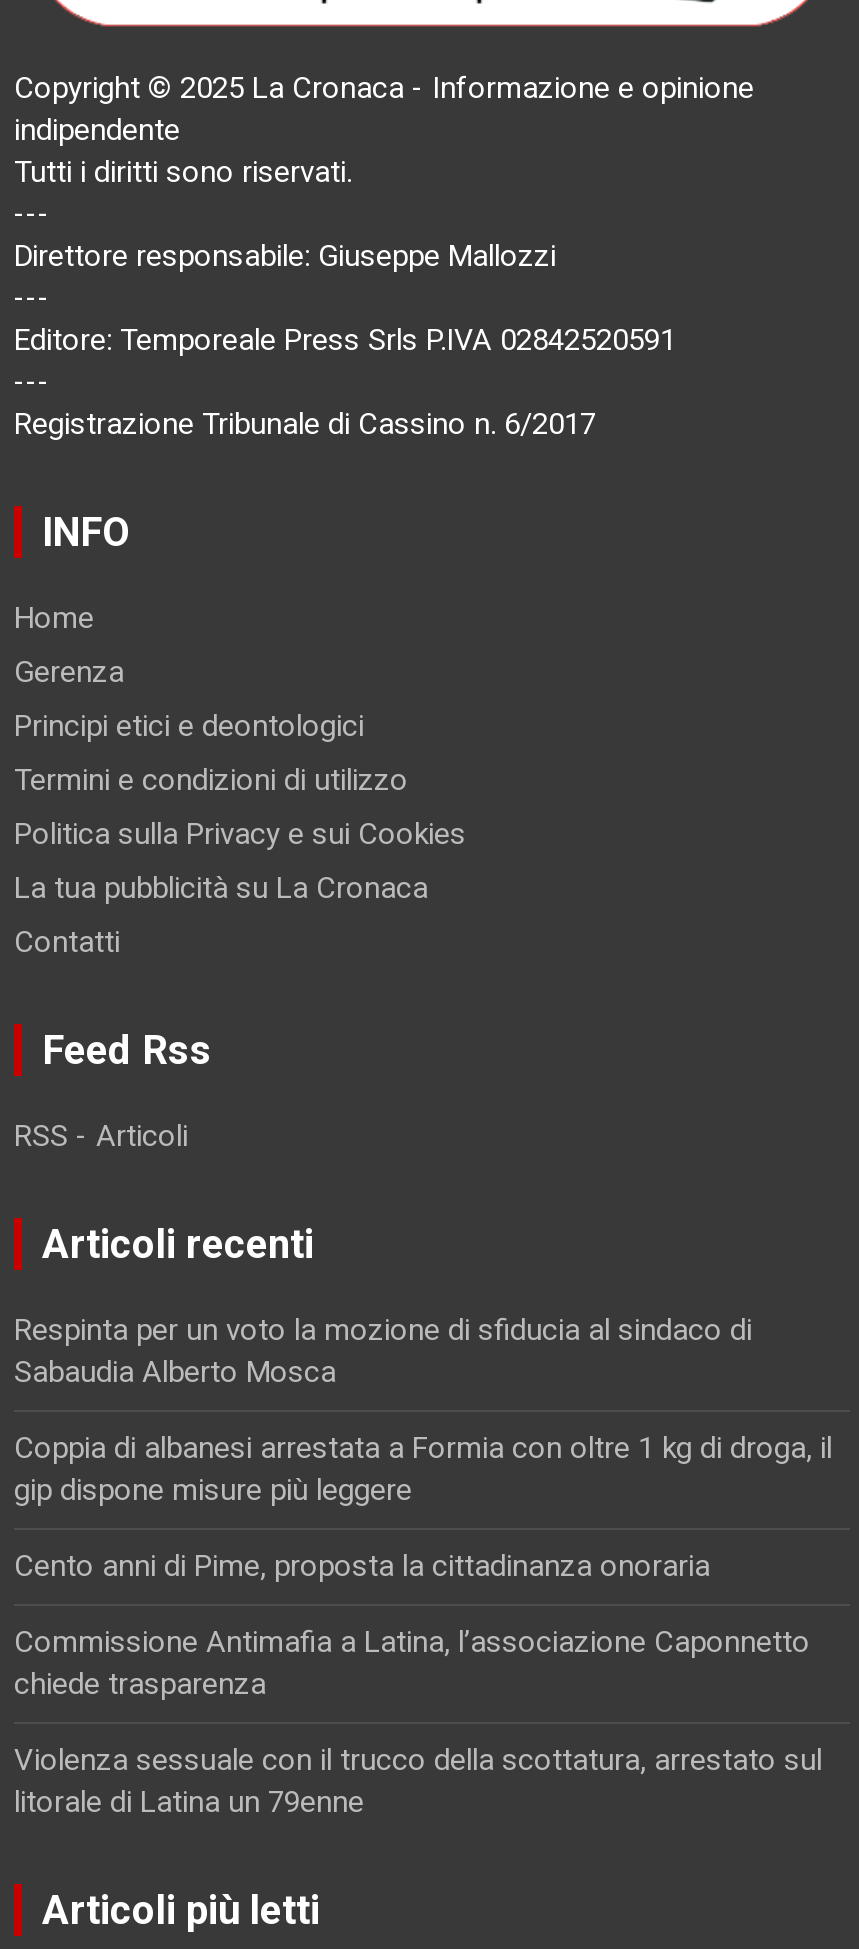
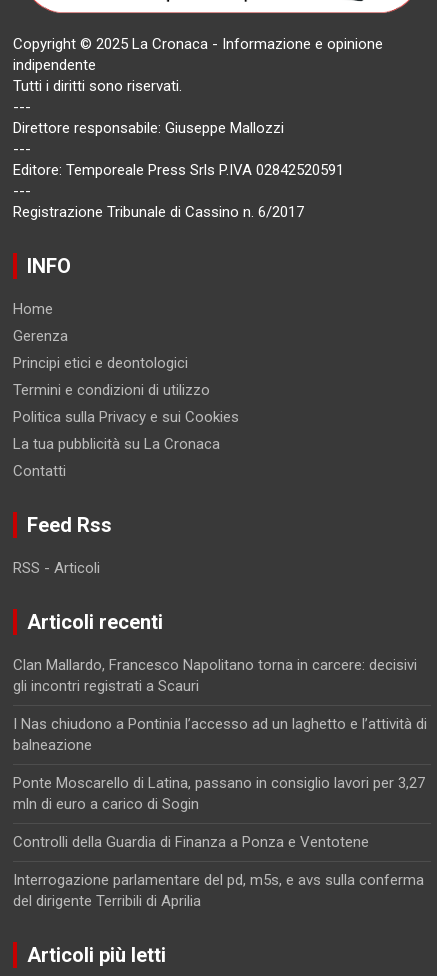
[14,1312,752,1390] Respinta per un voto la mozione di sfiducia al sindaco di | Sabaudia Alberto Mosca -> [13,656,417,695] Clan Mallardo, Francesco Napolitano torna in carcere: decisivi | gli incontri registrati a Scauri
[14,1430,832,1508] Coppia di albanesi arrestata a Formia con oltre 1 kg di droga, il | gip dispone misure più leggere -> [13,715,427,754] I Nas chiudono a Pontinia l’accesso ad un laghetto e l’attività di | balneazione
[14,1548,710,1584] Cento anni di Pime, proposta la cittadinanza onoraria -> [13,774,425,813] Ponte Moscarello di Latina, passano in consiglio lavori per 3,27 | mln di euro a carico di Sogin
[14,1624,810,1702] Commissione Antimafia a Latina, l’associazione Caponnetto | chiede trasparenza -> [13,833,369,851] Controlli della Guardia di Finanza a Ponza e Ventotene
[14,1742,822,1820] Violenza sessuale con il trucco della scottatura, arrestato sul | litorale di Latina un 79enne -> [13,871,424,910] Interrogazione parlamentare del pd, m5s, e avs sulla conferma | del dirigente Terribili di Aprilia

